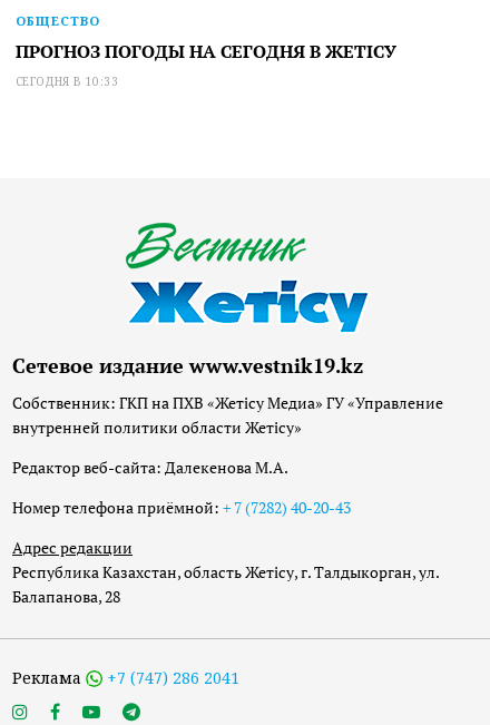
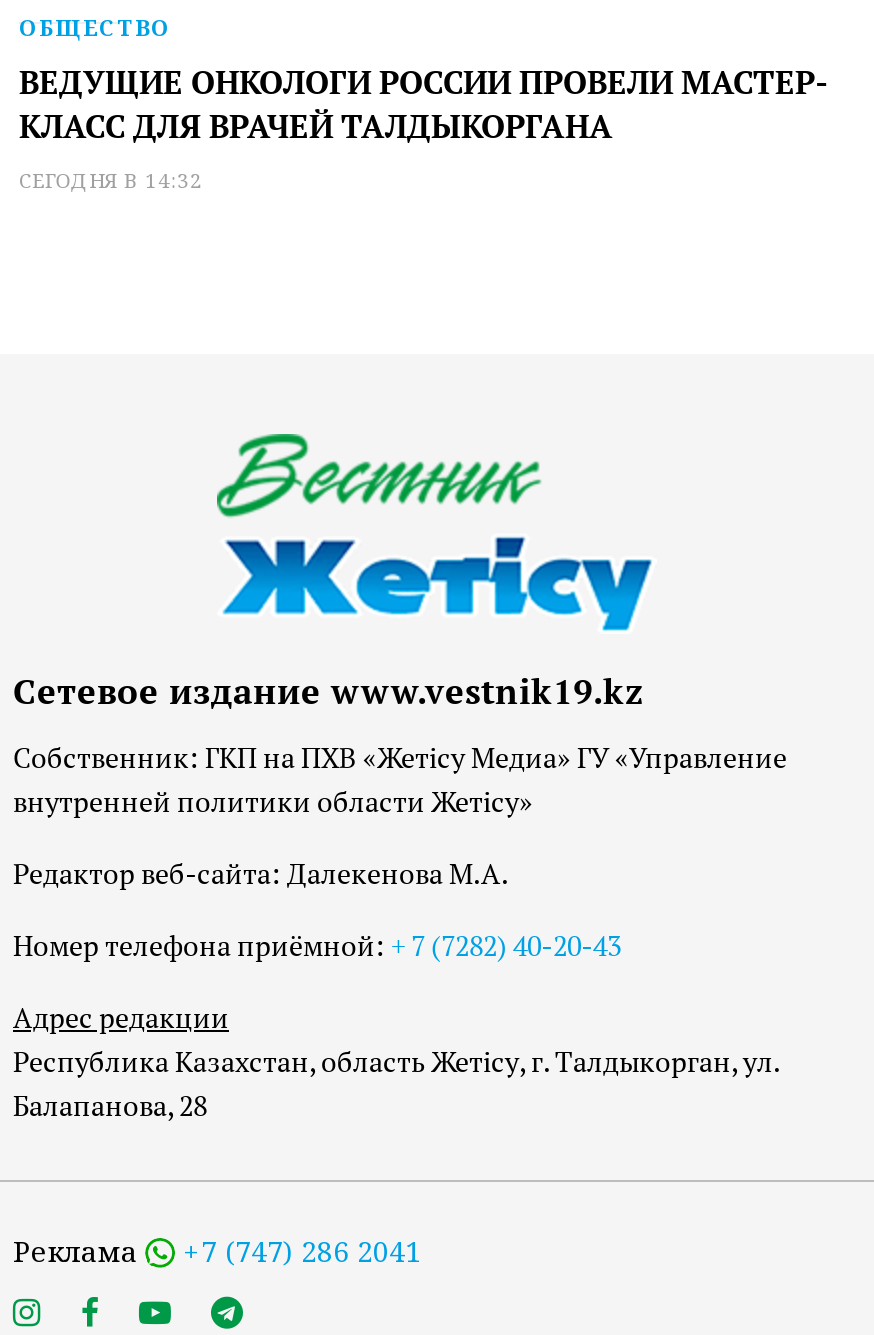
[16,39,396,89] ПРОГНОЗ ПОГОДЫ НА СЕГОДНЯ В ЖЕТІСУ | СЕГОДНЯ В 10:33 -> [19,60,829,194] ВЕДУЩИЕ ОНКОЛОГИ РОССИИ ПРОВЕЛИ МАСТЕР- | КЛАСС ДЛЯ ВРАЧЕЙ ТАЛДЫКОРГАНА | СЕГОДНЯ В 14:32

